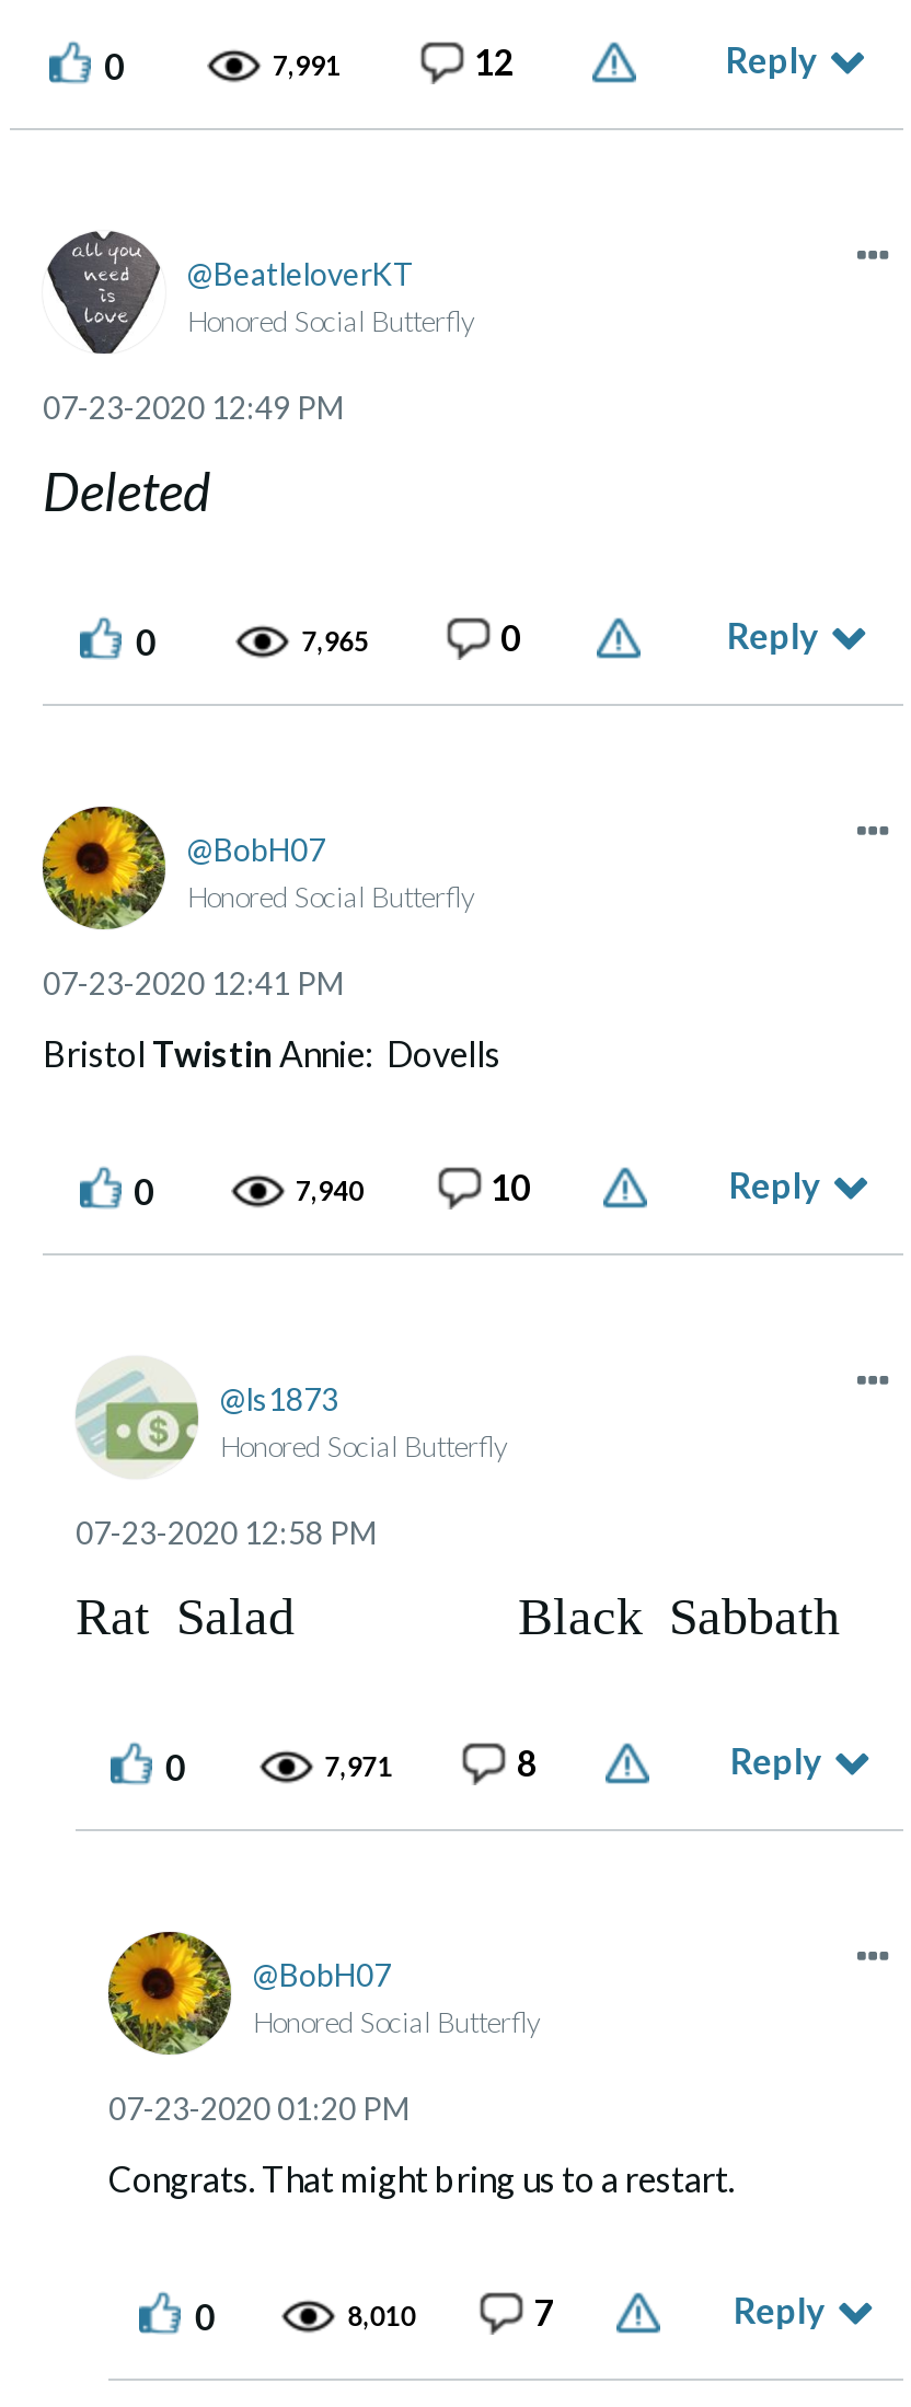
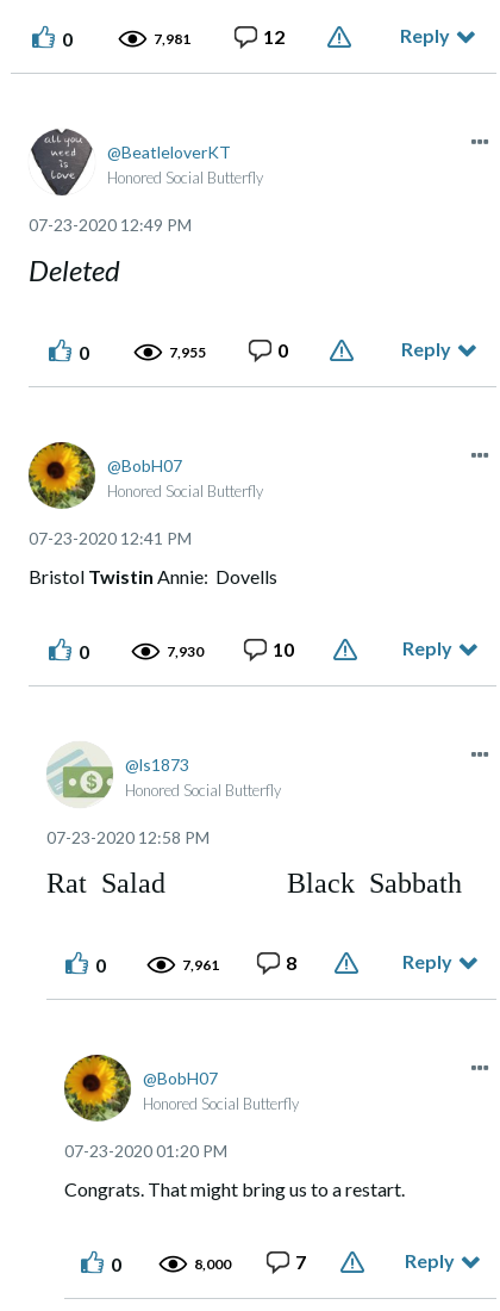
[273,49,341,81] 7,991 -> [154,29,190,47] 7,981
[302,624,369,657] 7,965 -> [169,343,206,361] 7,955
[296,1174,364,1207] 7,940 -> [166,642,203,660] 7,930
[325,1750,392,1782] 7,971 -> [182,955,219,973] 7,961
[348,2299,415,2332] 8,010 -> [194,1255,231,1273] 8,000

